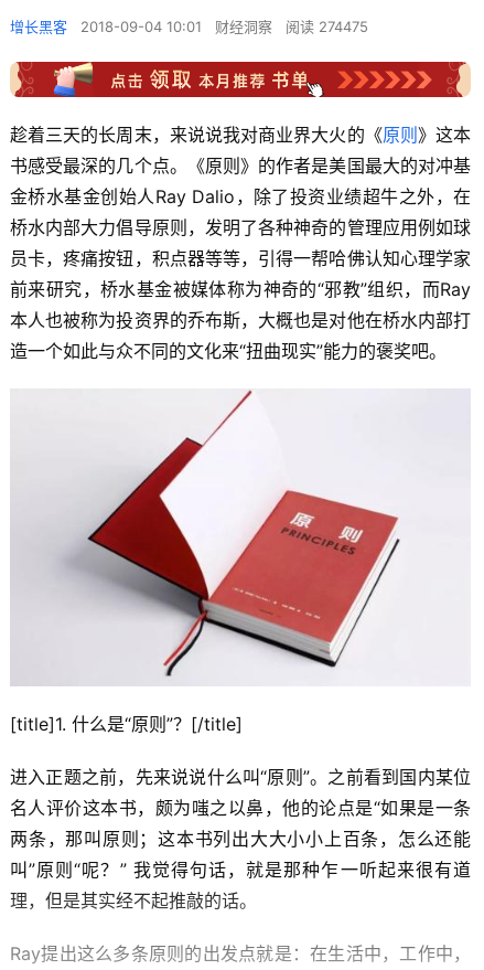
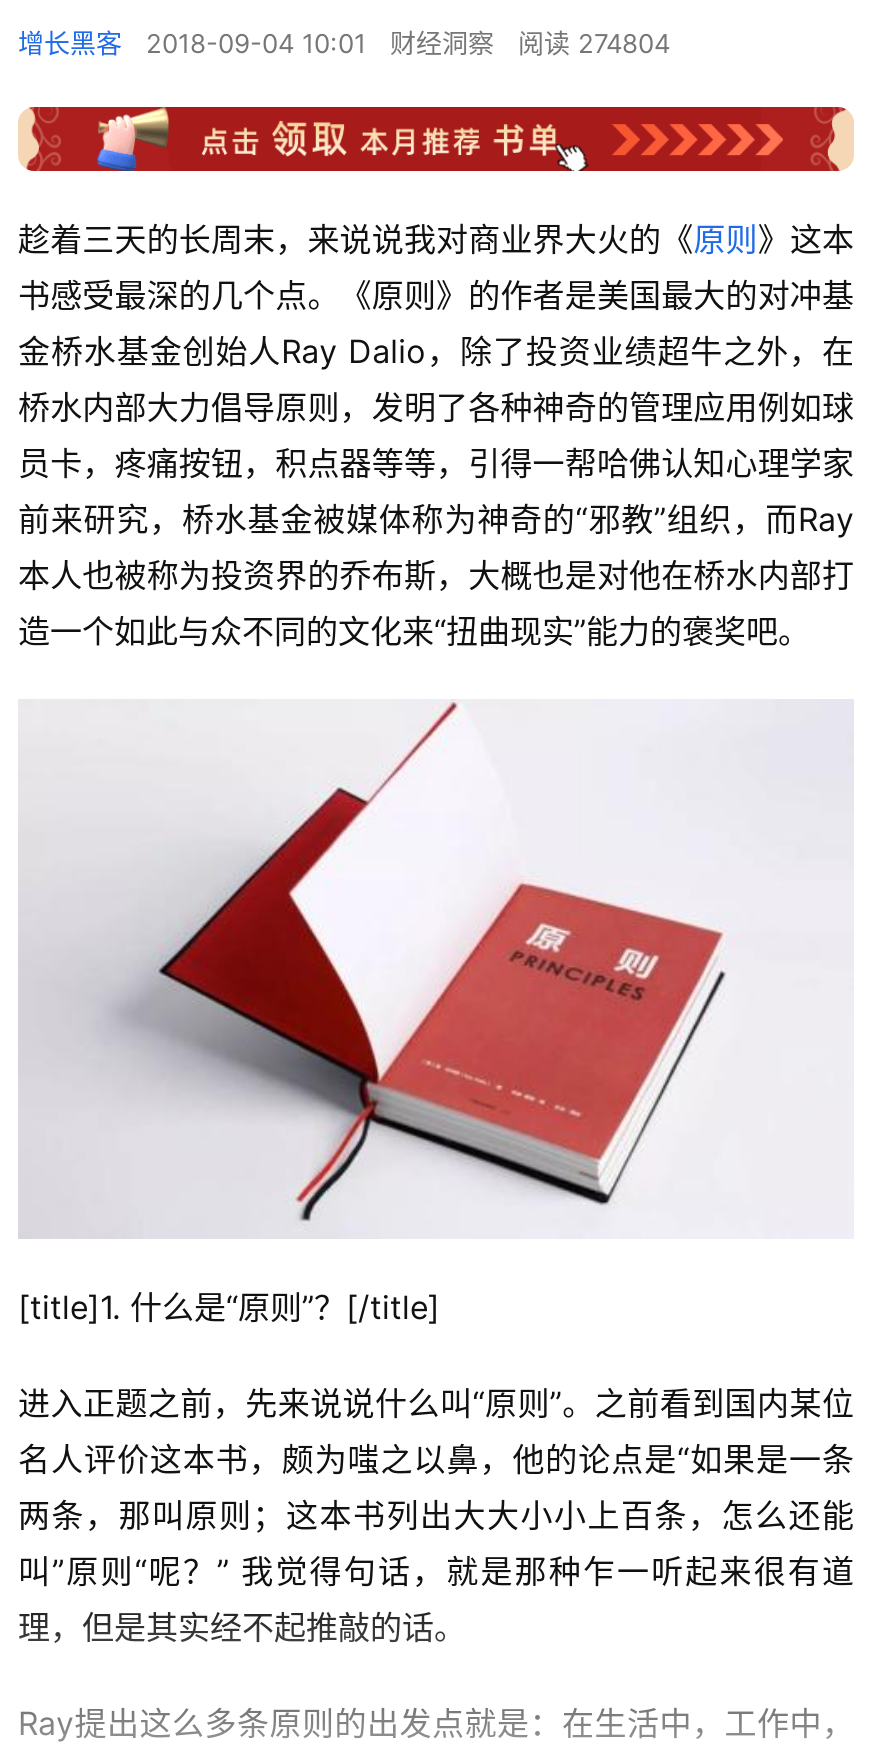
[10,18,368,36] 增长黑客 2018-09-04 10:01 财经洞察 阅读 274475 -> [18,27,670,59] 增长黑客 2018-09-04 10:01 财经洞察 阅读 274804

